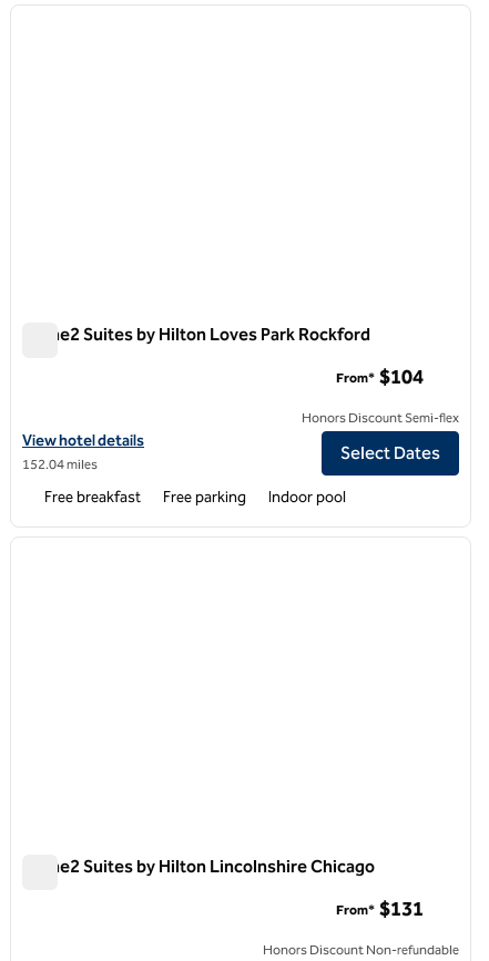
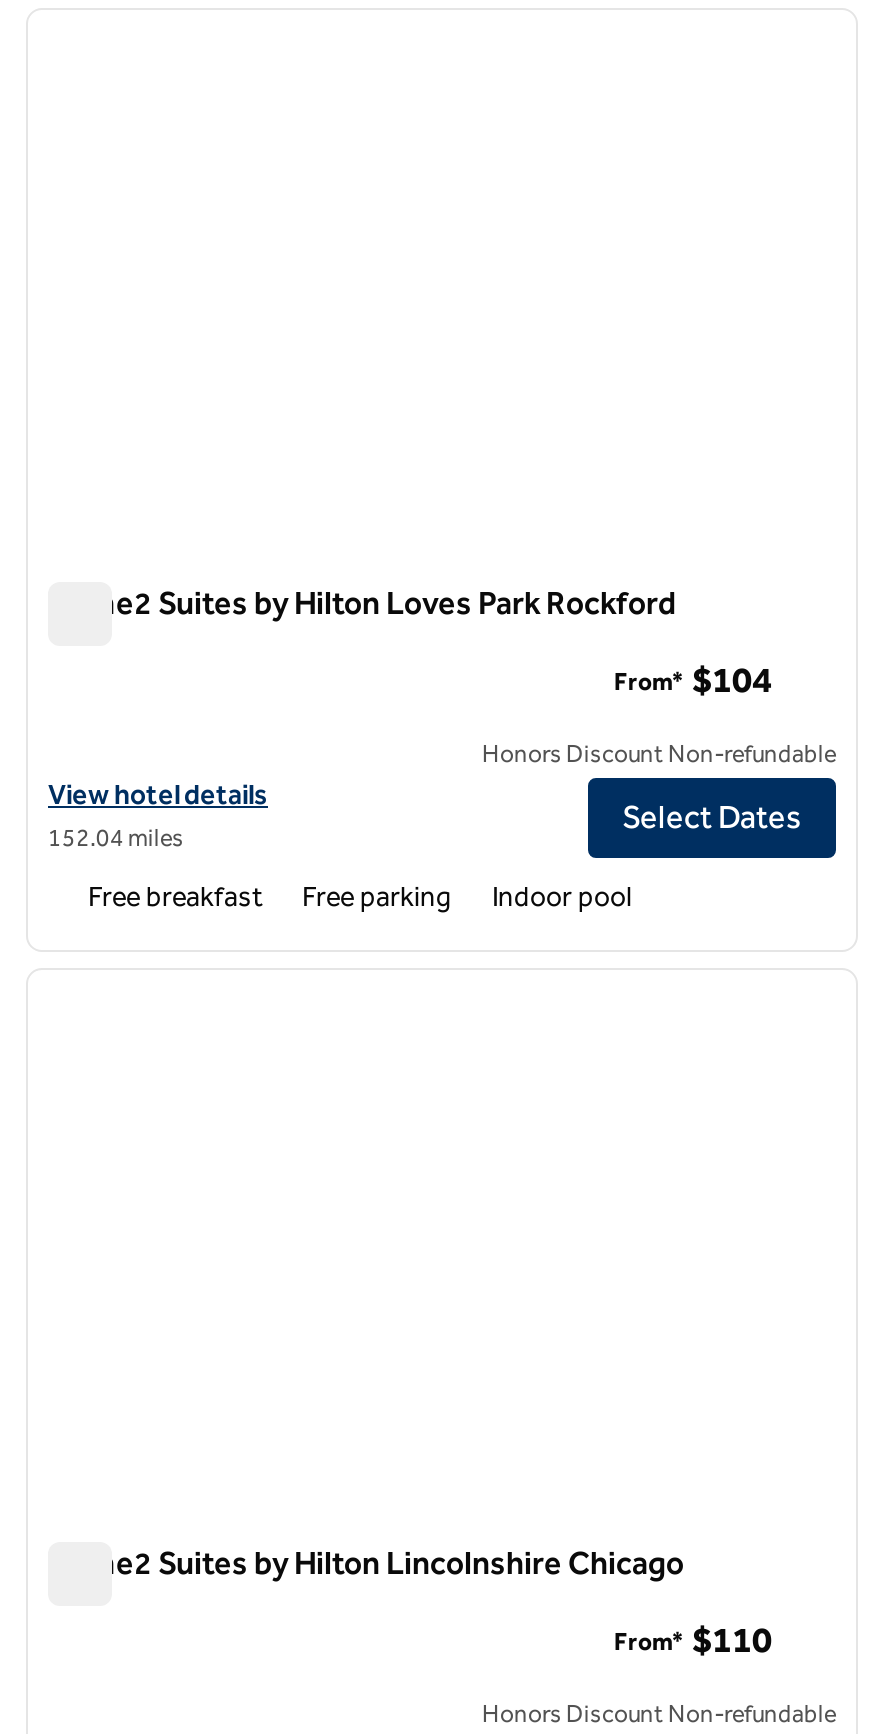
[302,410,459,425] Honors Discount Semi-flex -> [482,740,836,768] Honors Discount Non-refundable
[336,897,424,921] From* $131 -> [614,1619,772,1663] From* $110

